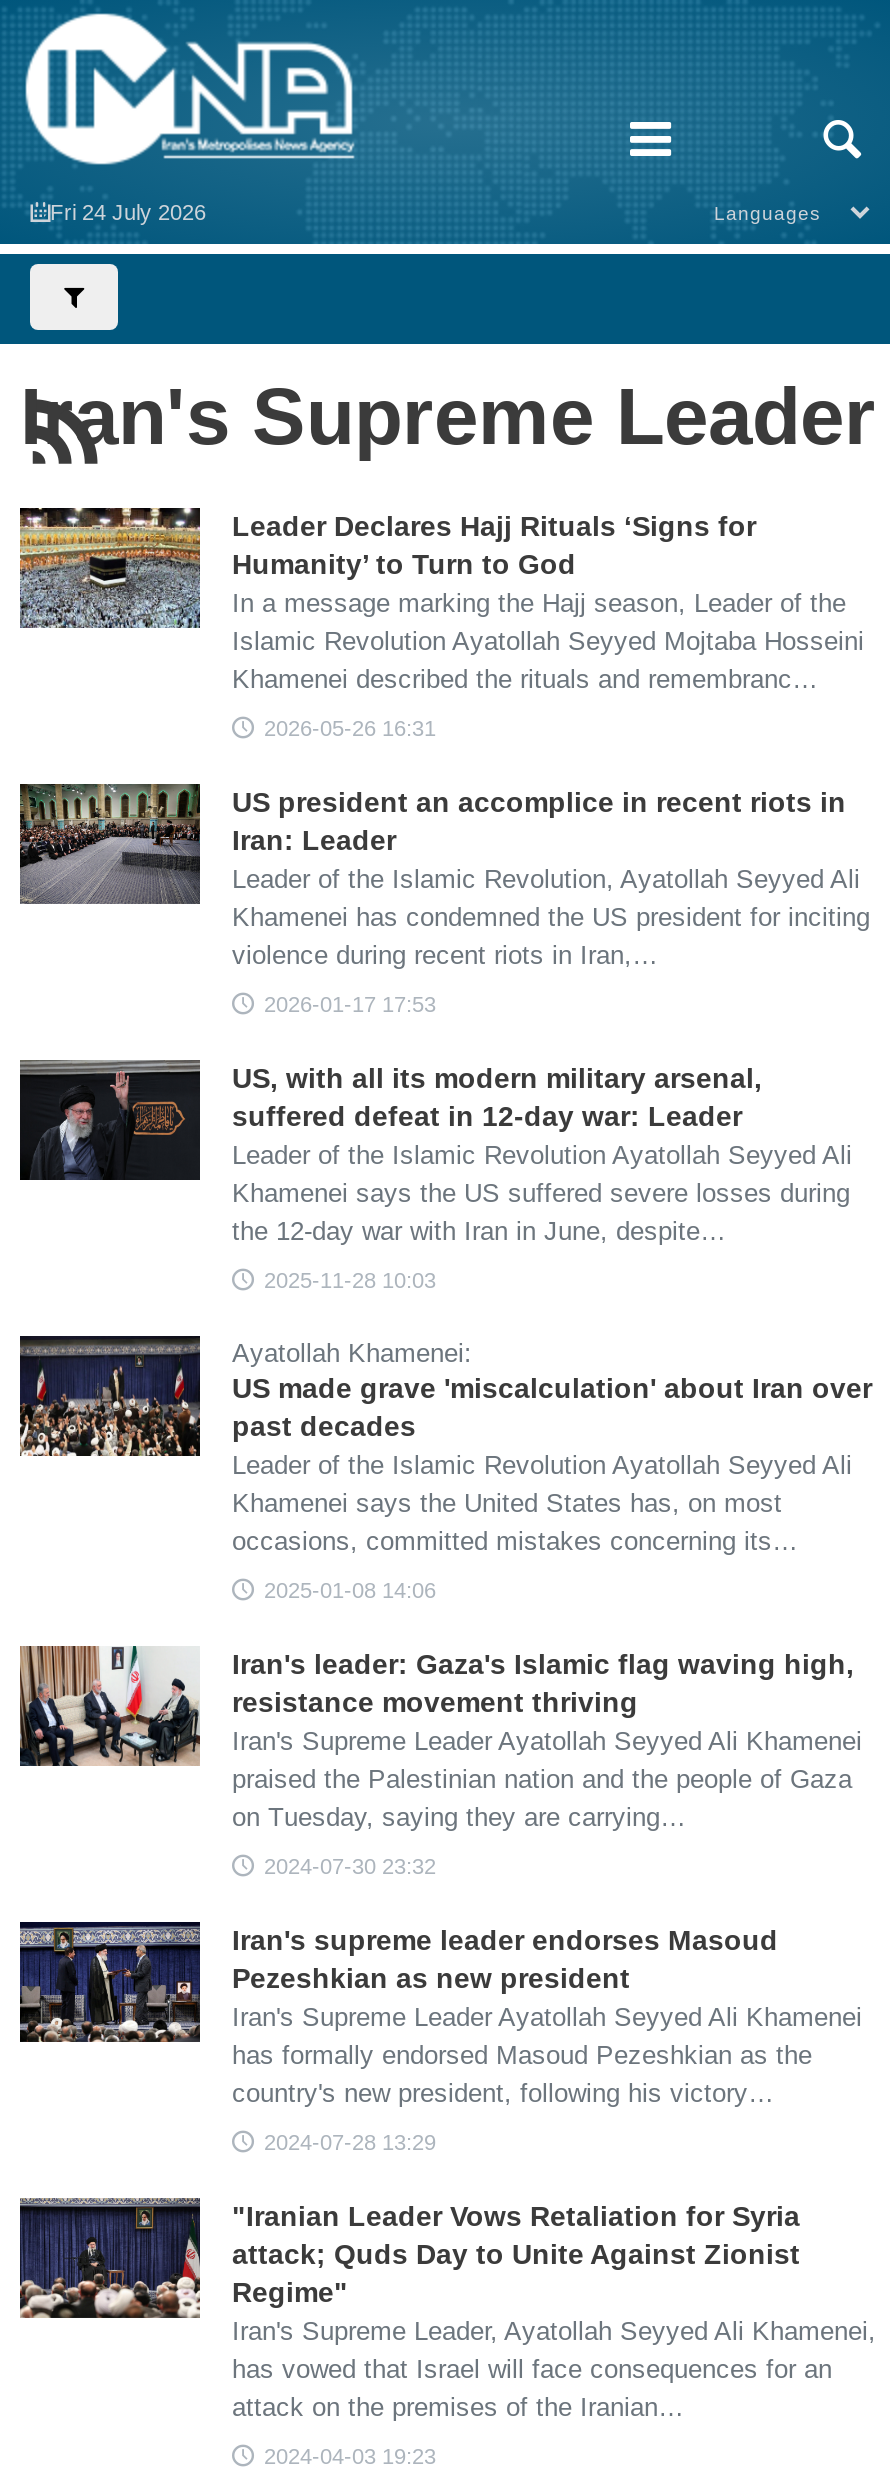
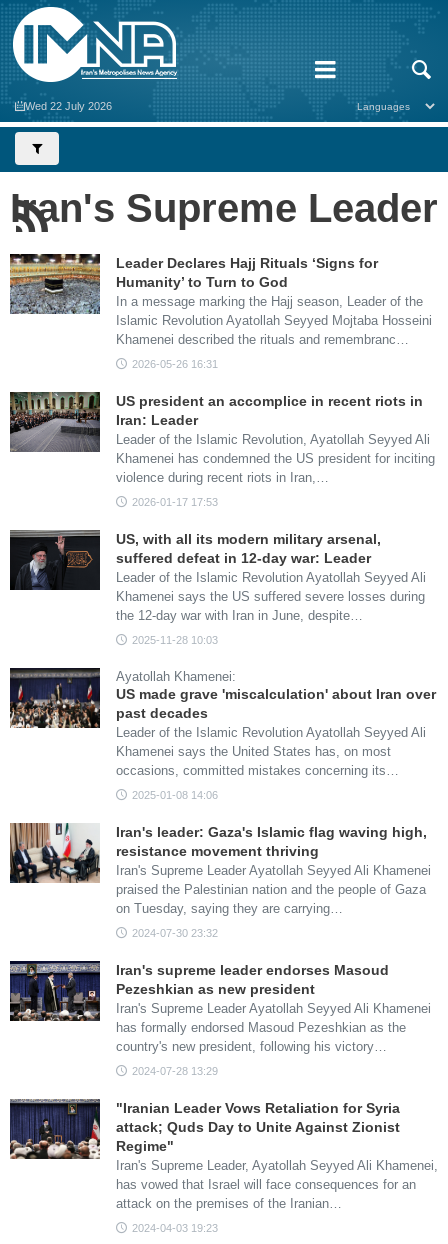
[50,200,206,224] Fri 24 July 2026 -> [25,100,112,112] Wed 22 July 2026

